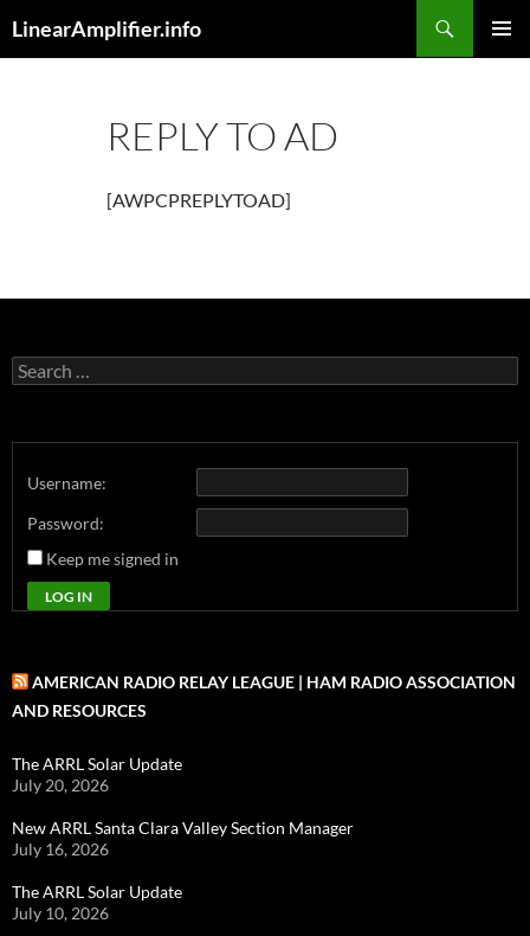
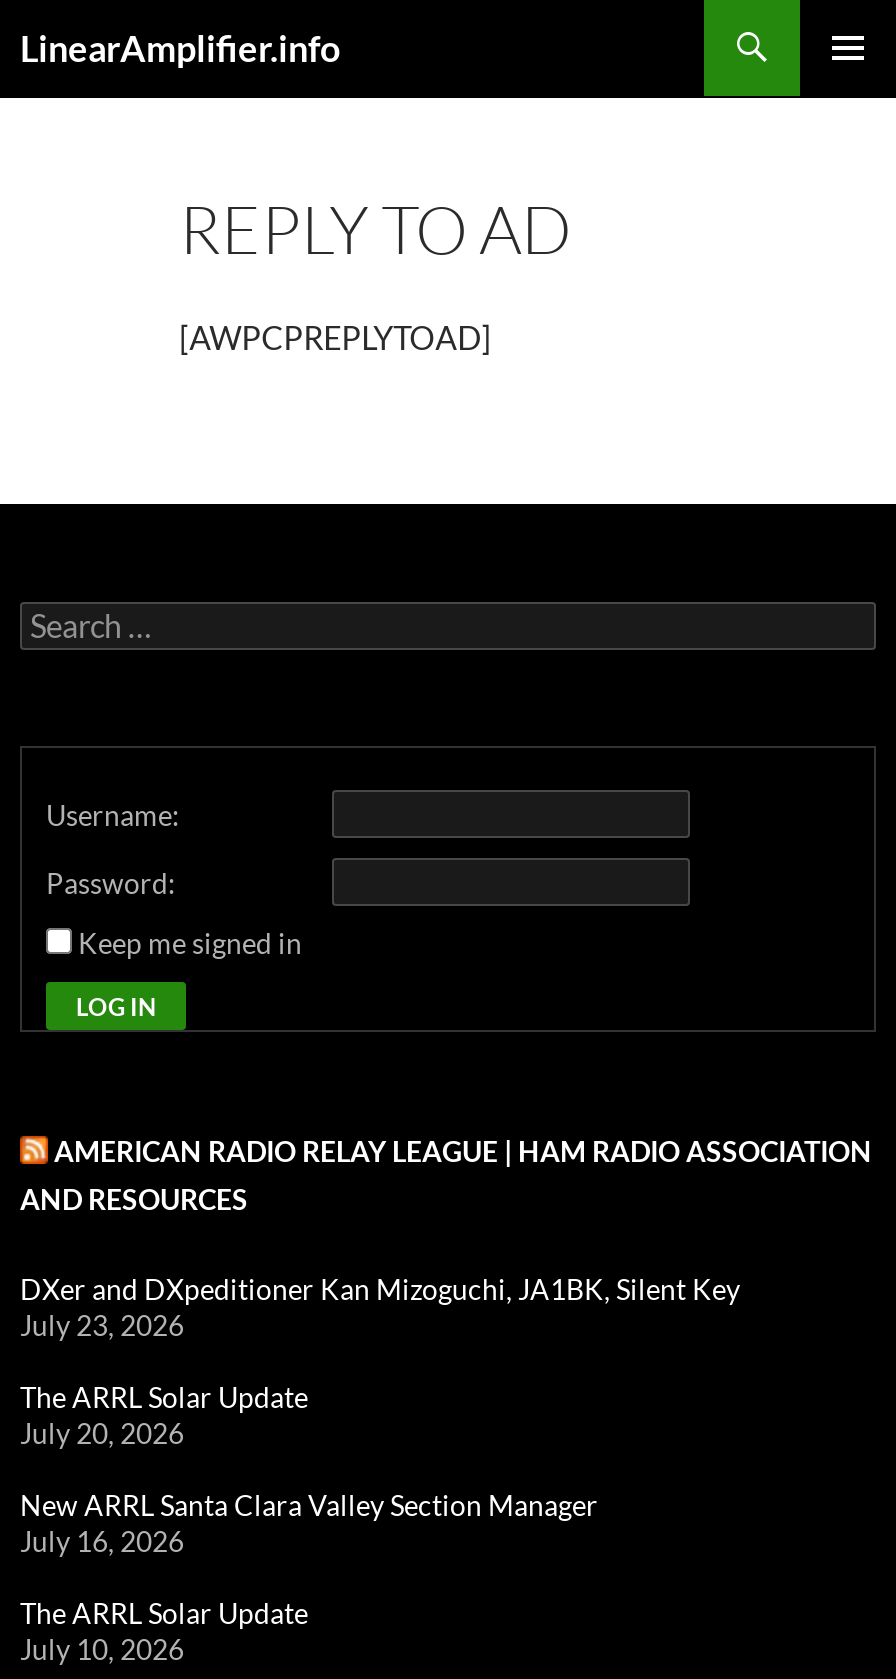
none -> [20,1272,740,1342] DXer and DXpeditioner Kan Mizoguchi, JA1BK, Silent Key | July 23, 2026

